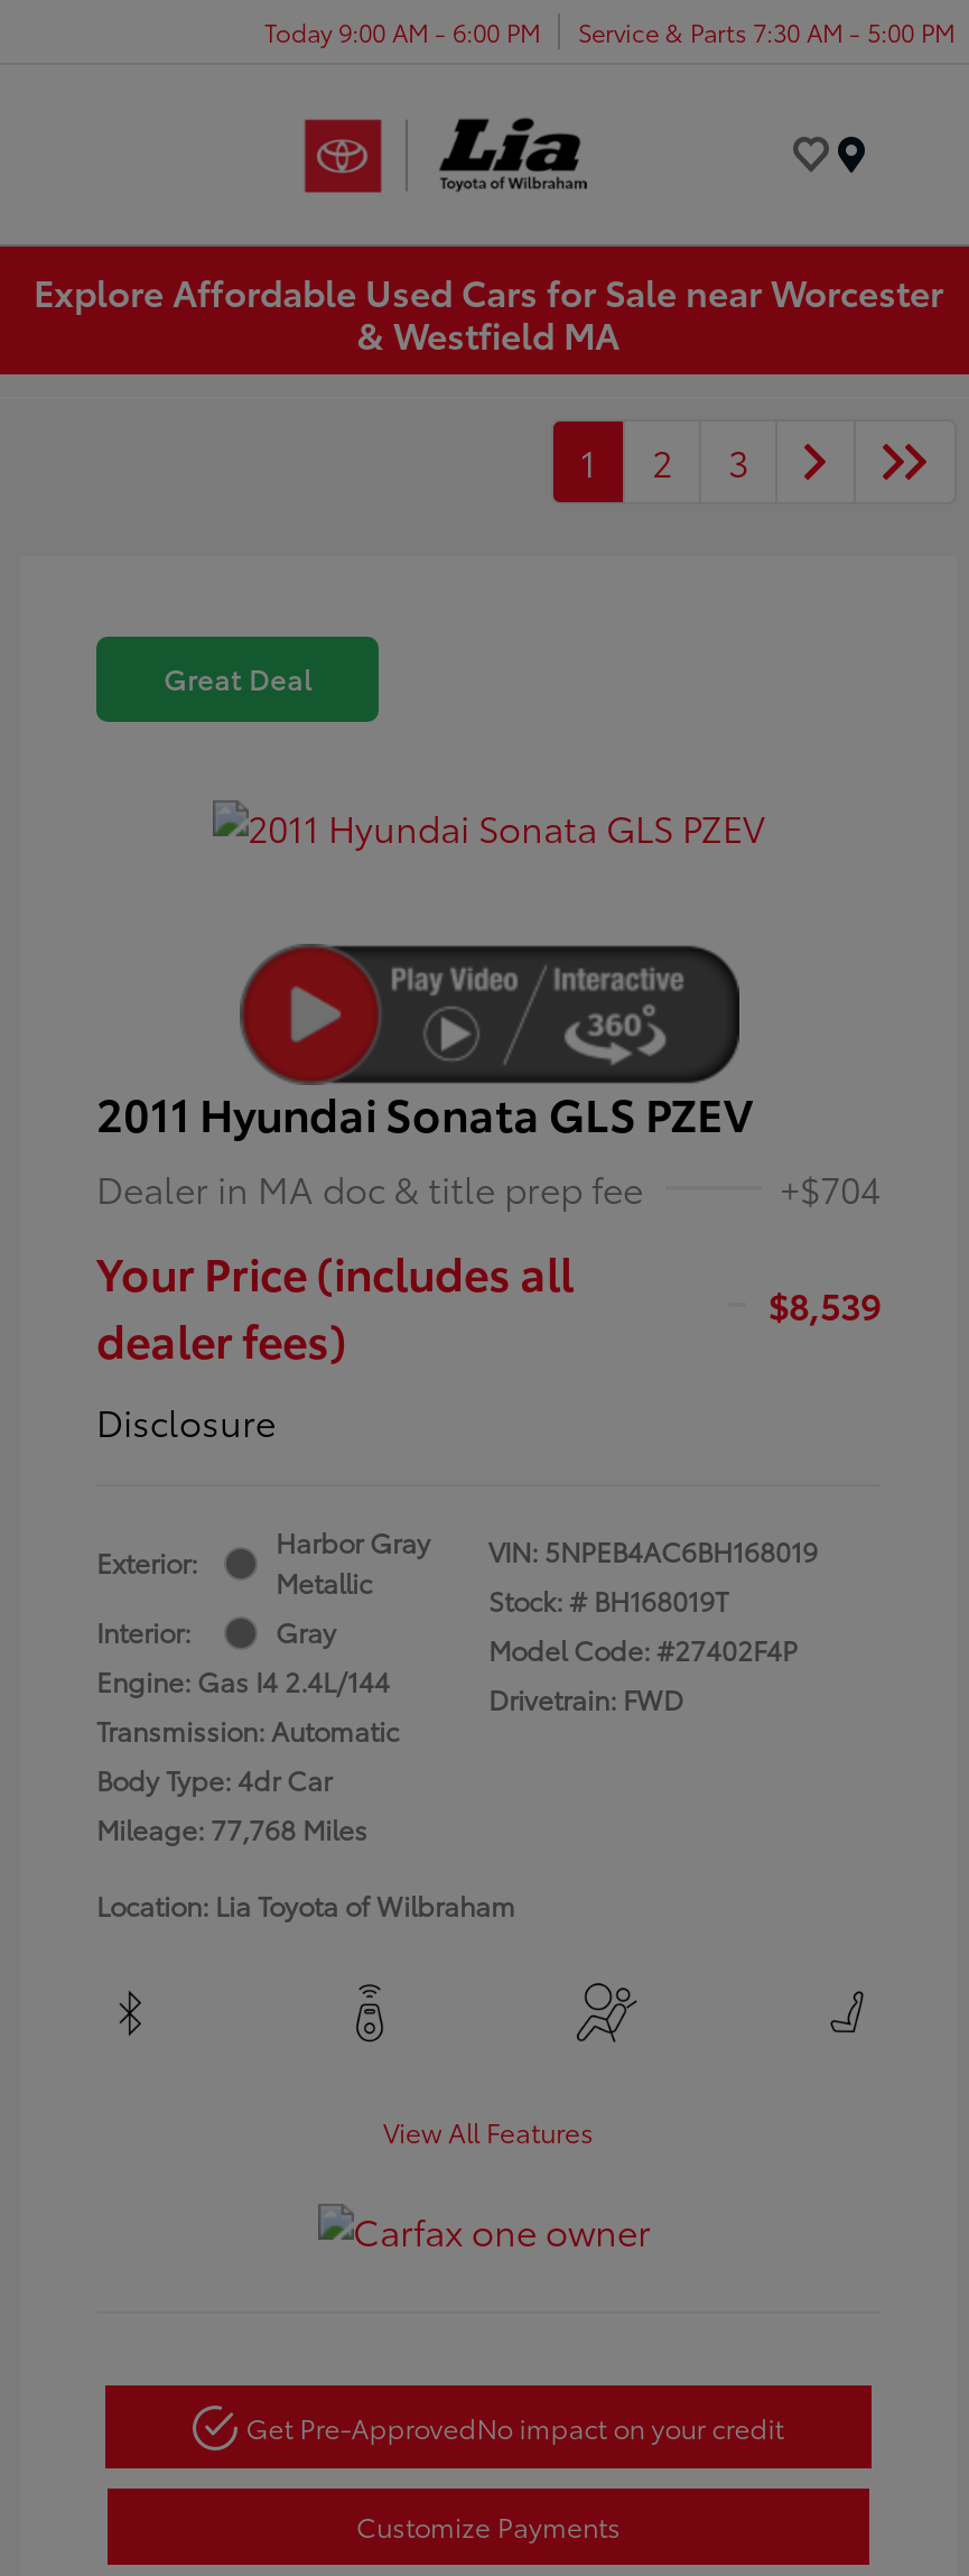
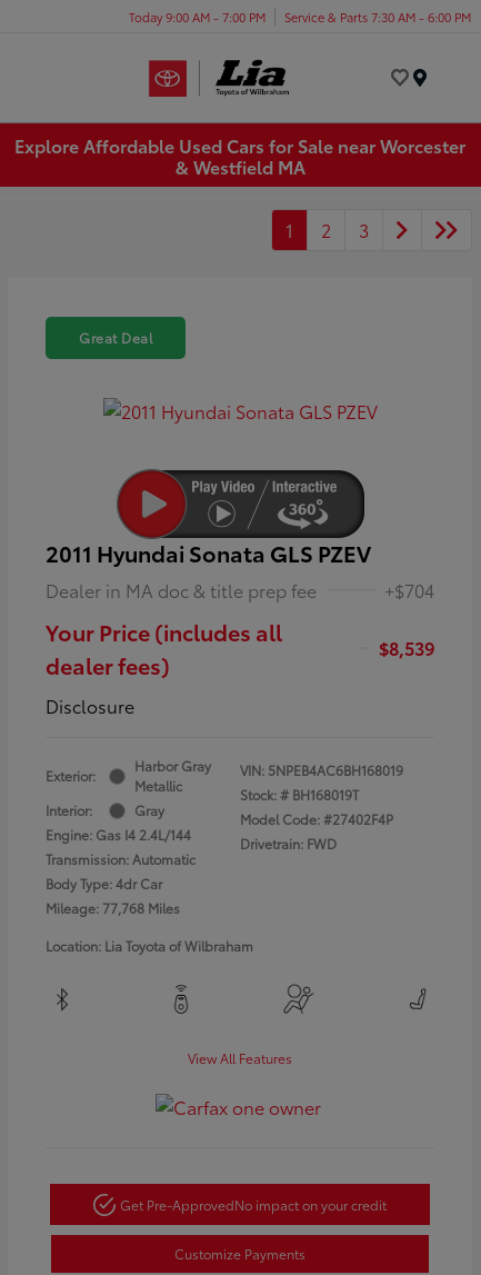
[264,12,540,48] Today 9:00 AM - 6:00 PM -> [129,7,265,25] Today 9:00 AM - 7:00 PM
[578,12,954,48] Service & Parts 7:30 AM - 5:00 PM -> [284,7,471,25] Service & Parts 7:30 AM - 6:00 PM

